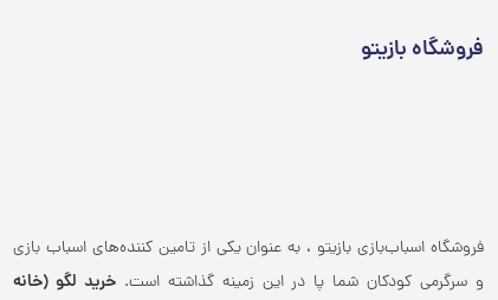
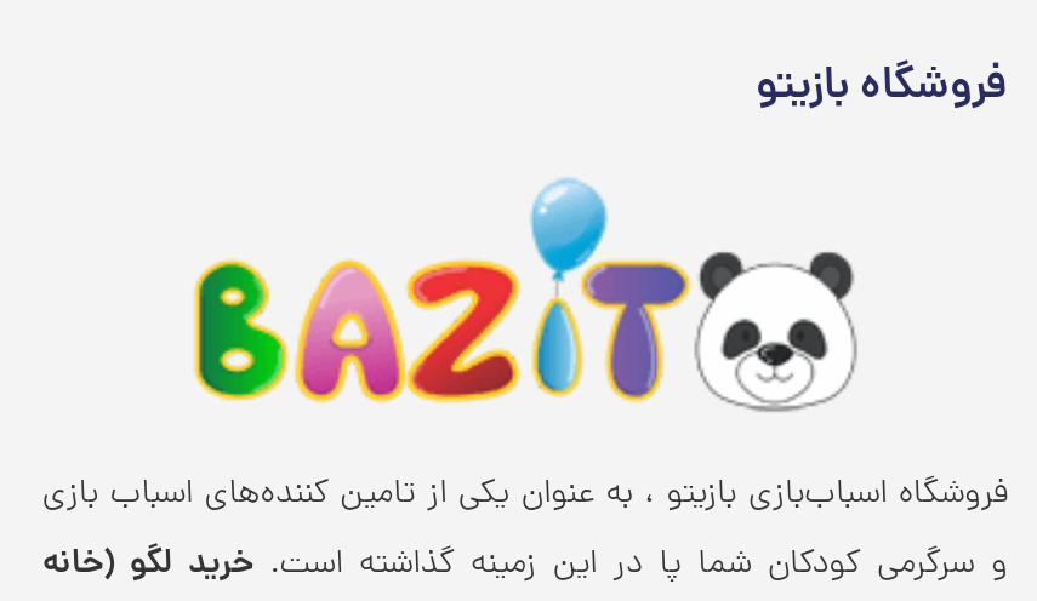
none -> [193,177,857,414] [image]

